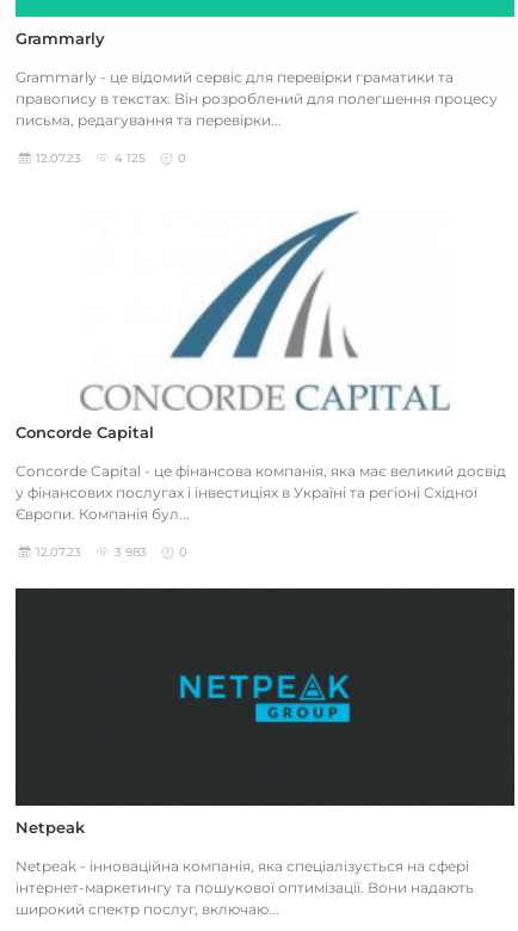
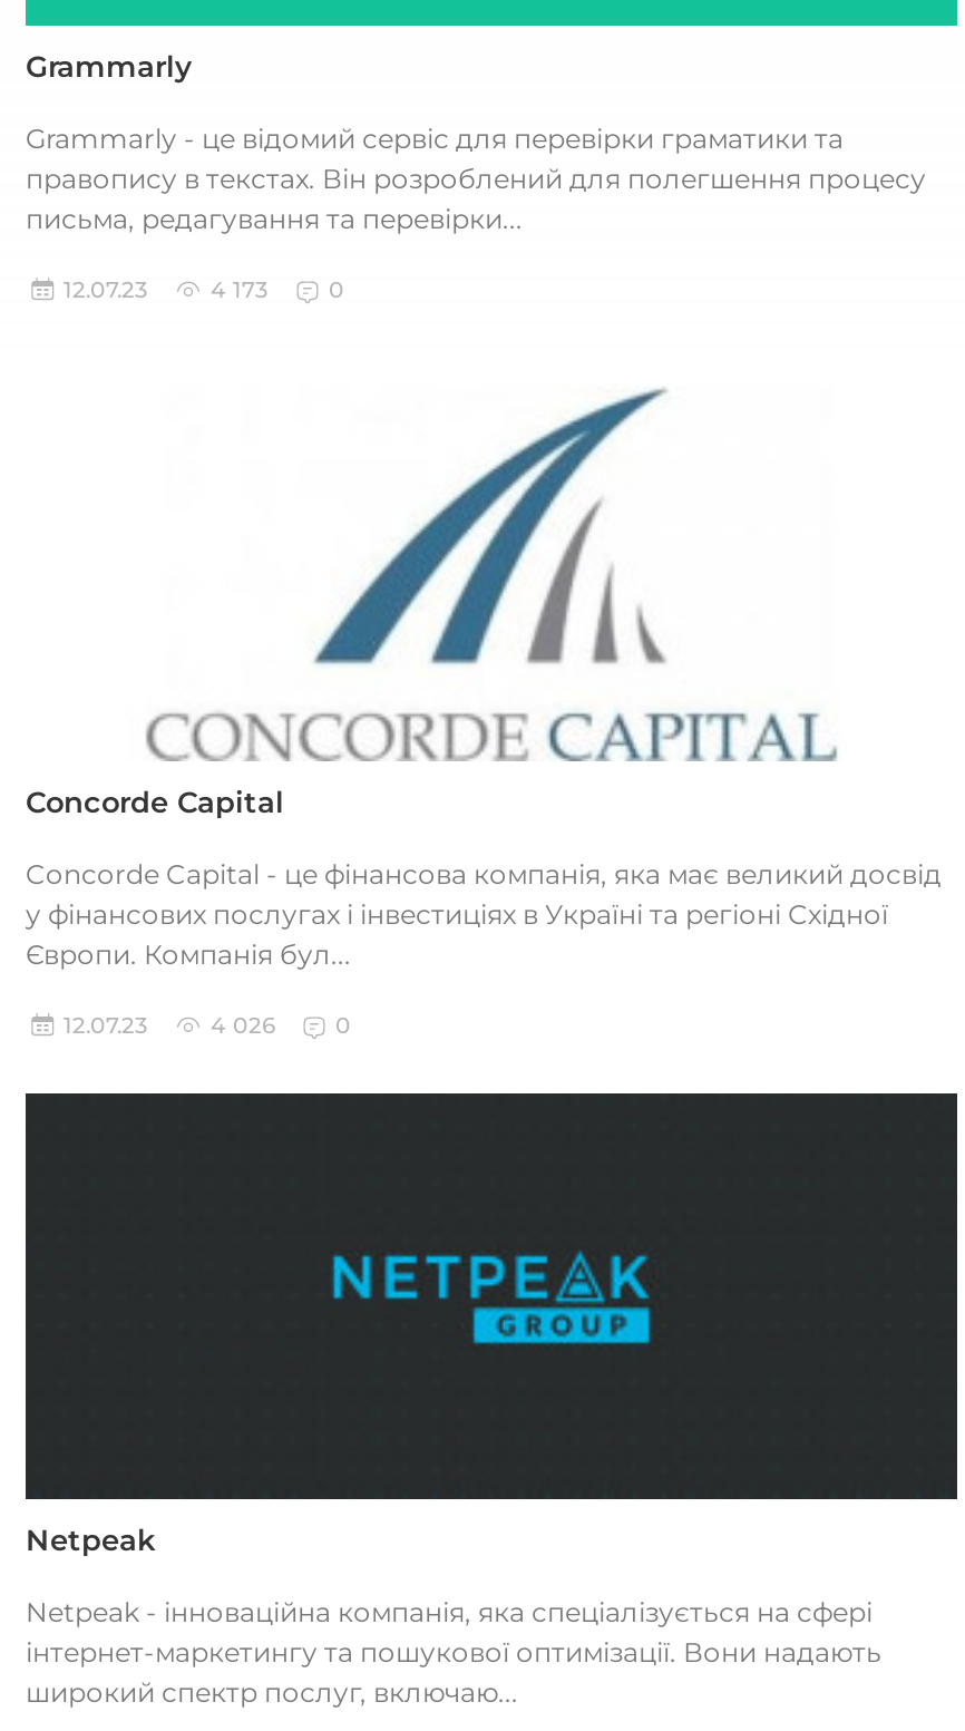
[115,151,146,166] 4 125 -> [211,276,269,305] 4 173
[115,545,147,560] 3 983 -> [211,1012,275,1041] 4 026

